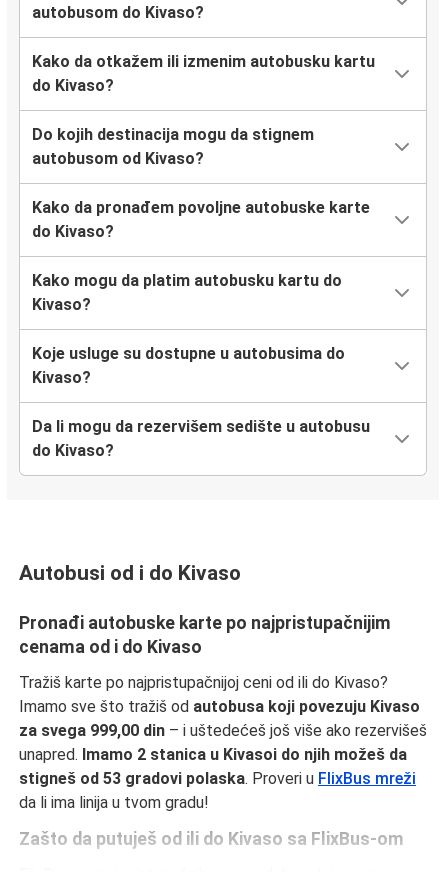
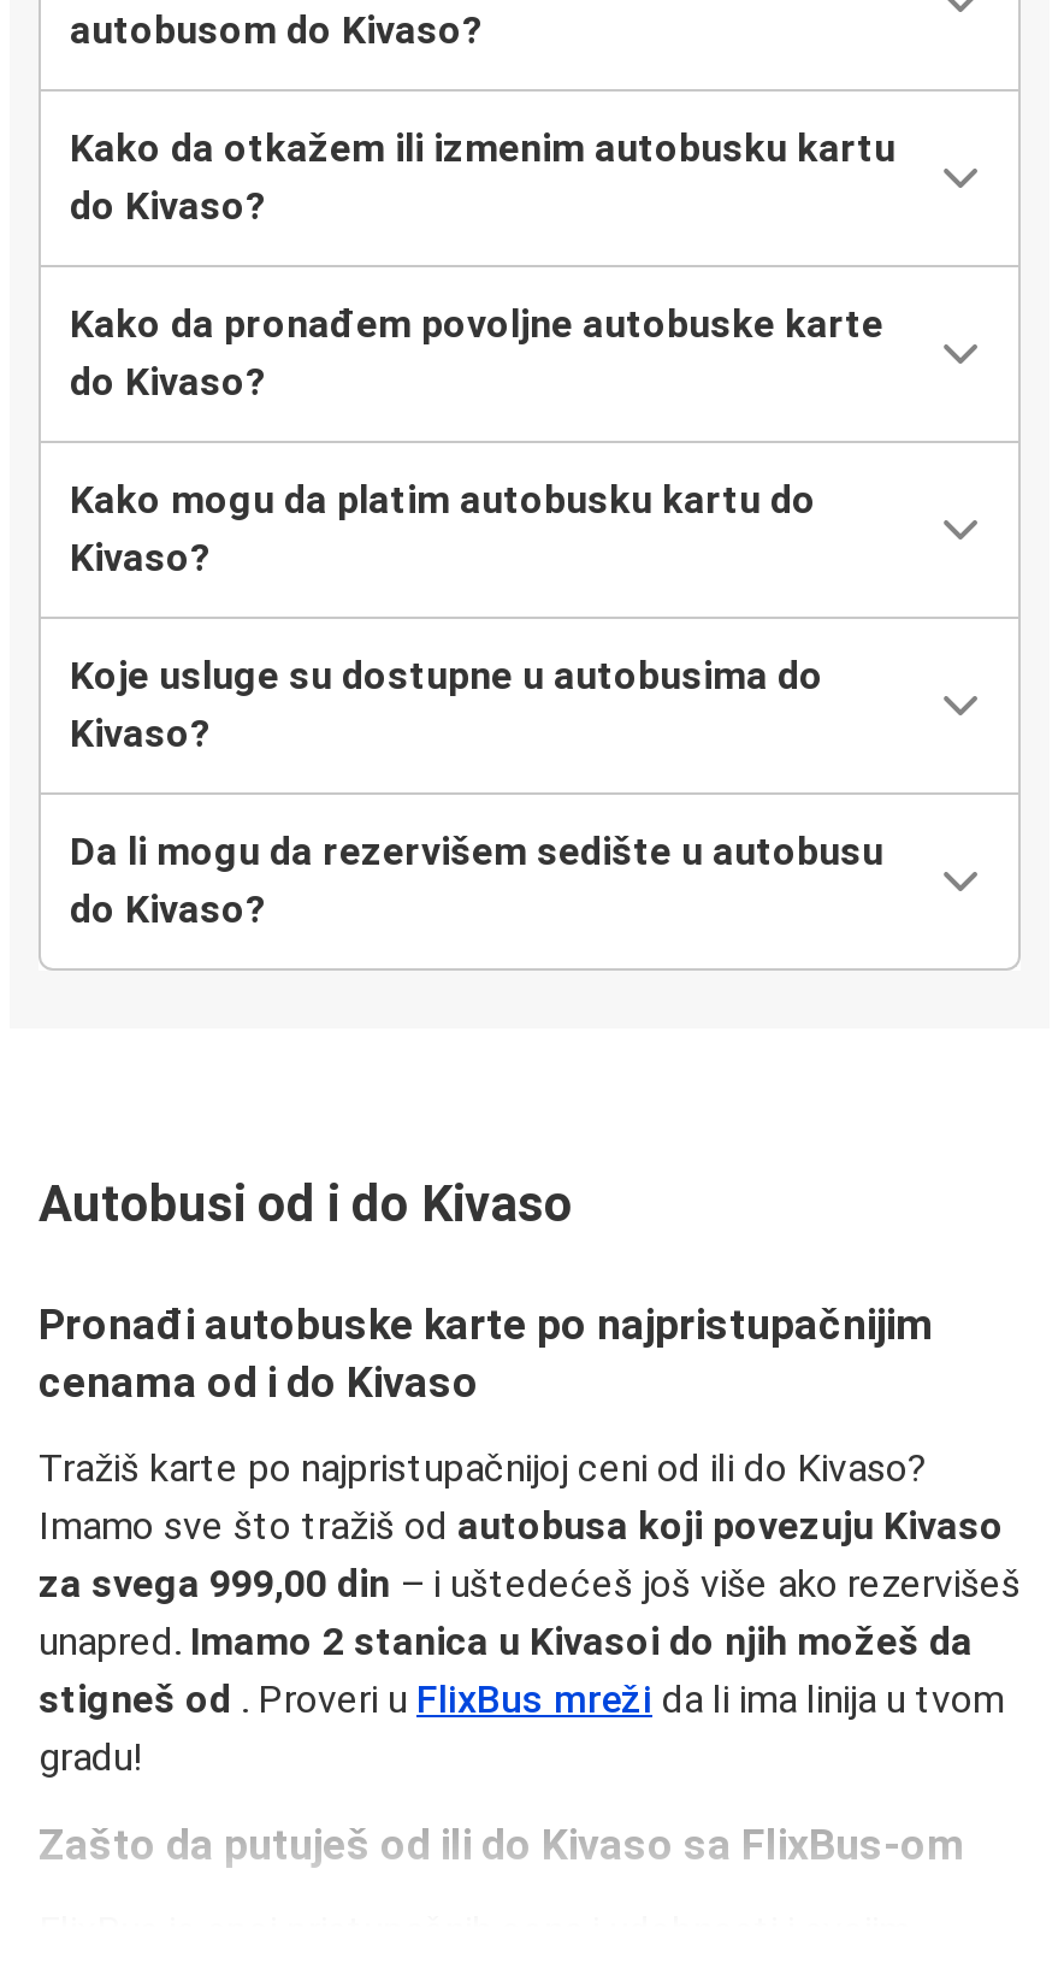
[32,125,314,168] Do kojih destinacija mogu da stignem | autobusom od Kivaso? -> none
[19,769,416,812] stigneš od 53 gradovi polaska. Proveri u FlixBus mreži | da li ima linija u tvom gradu! -> [39,1677,1004,1781] stigneš od. Proveri u FlixBus mreži da li ima linija u tvom | gradu!

